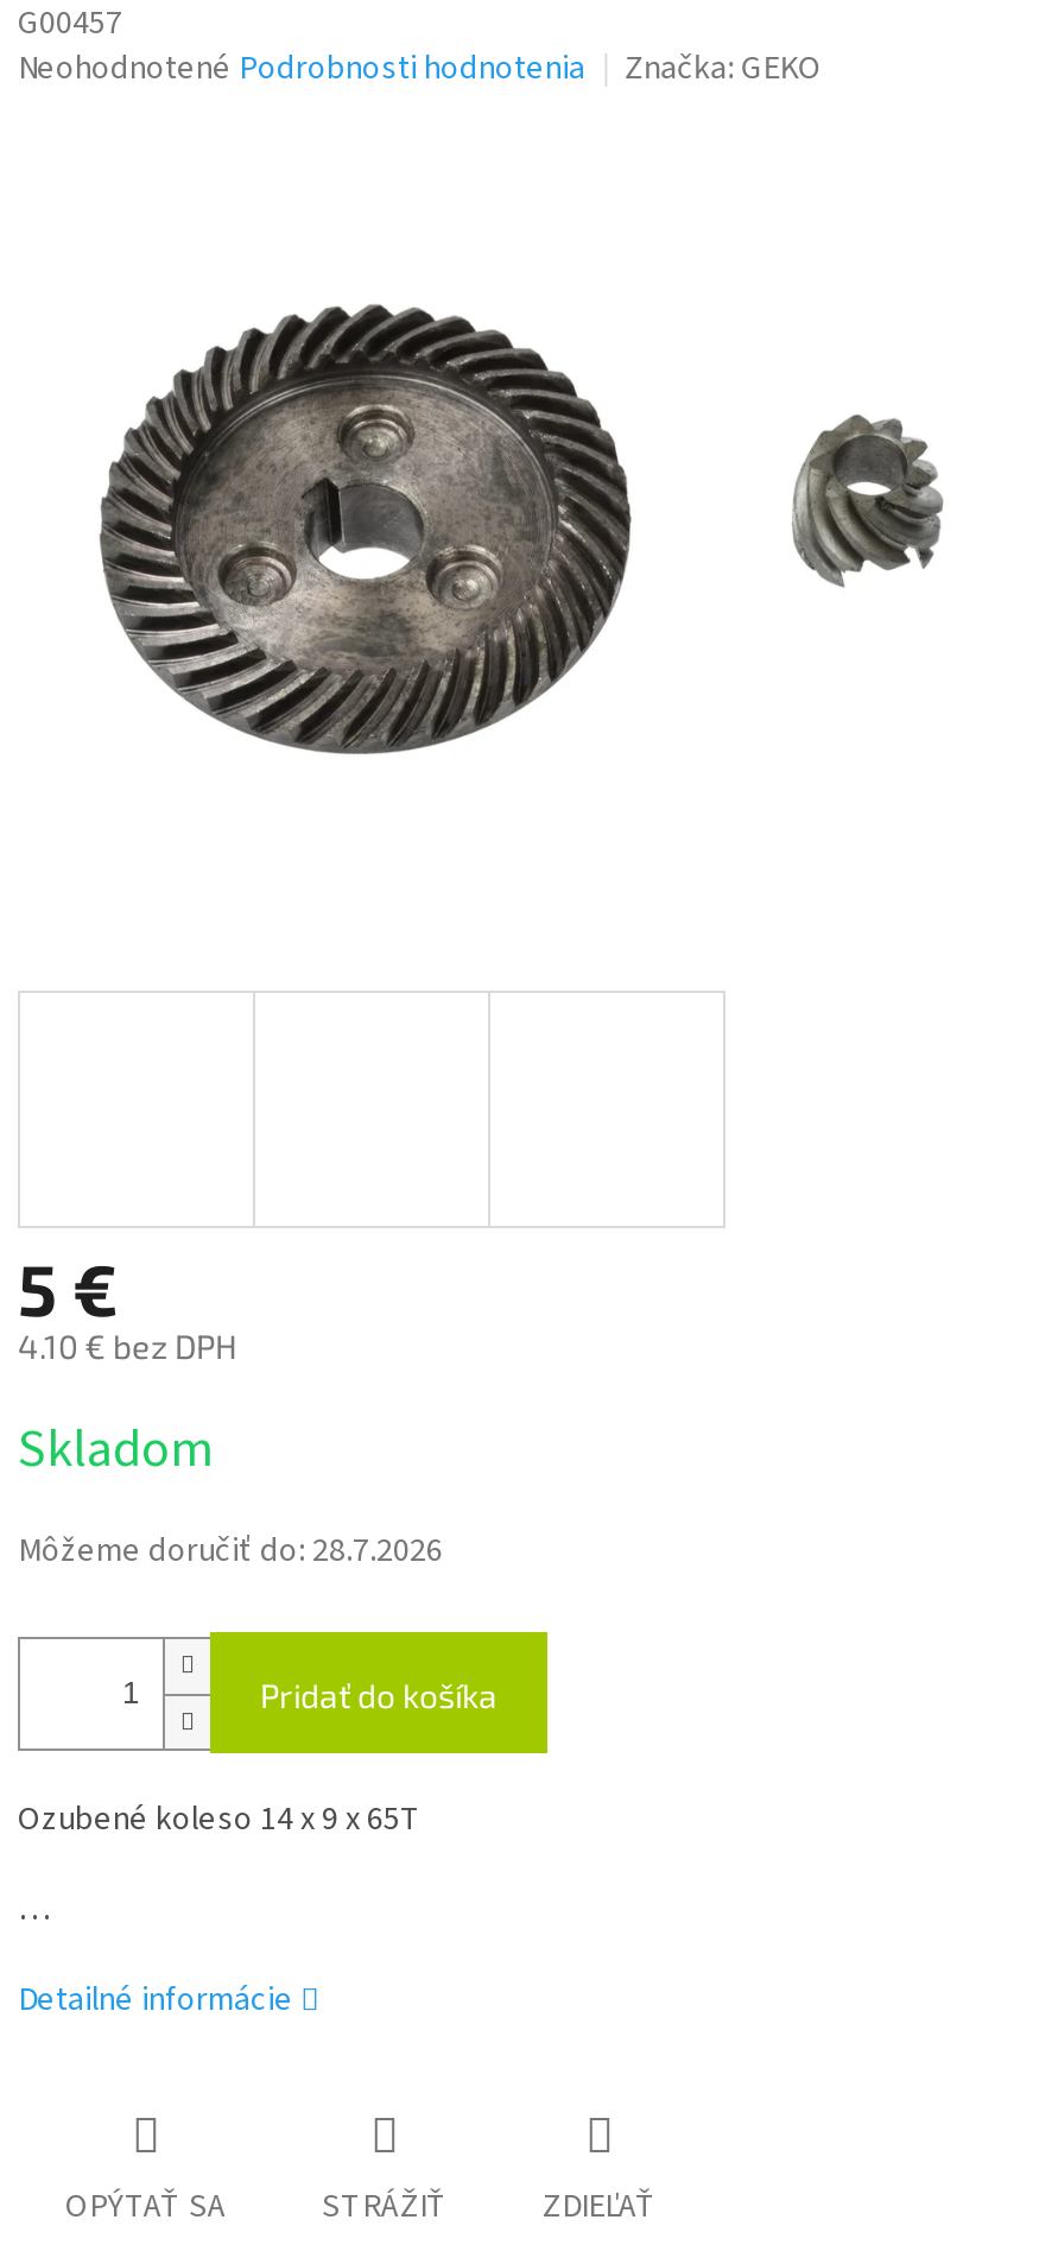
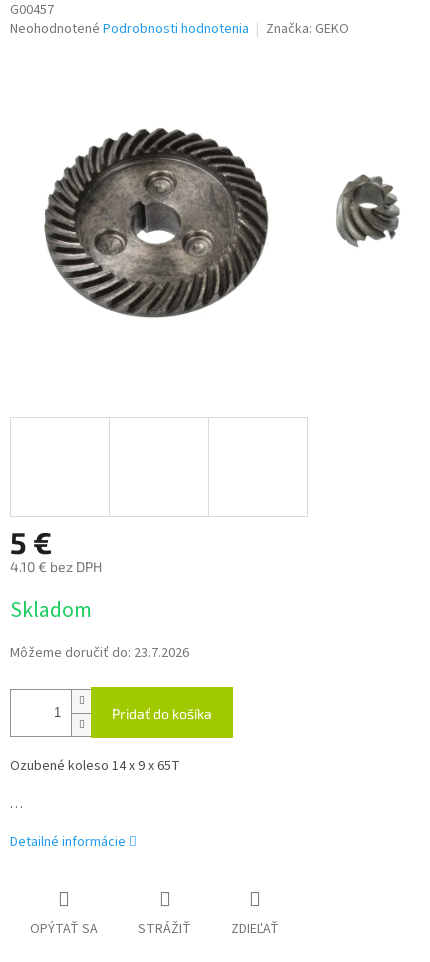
[18,1528,443,1576] Môžeme doručiť do: 28.7.2026 -> [10,643,189,663] Môžeme doručiť do: 23.7.2026

